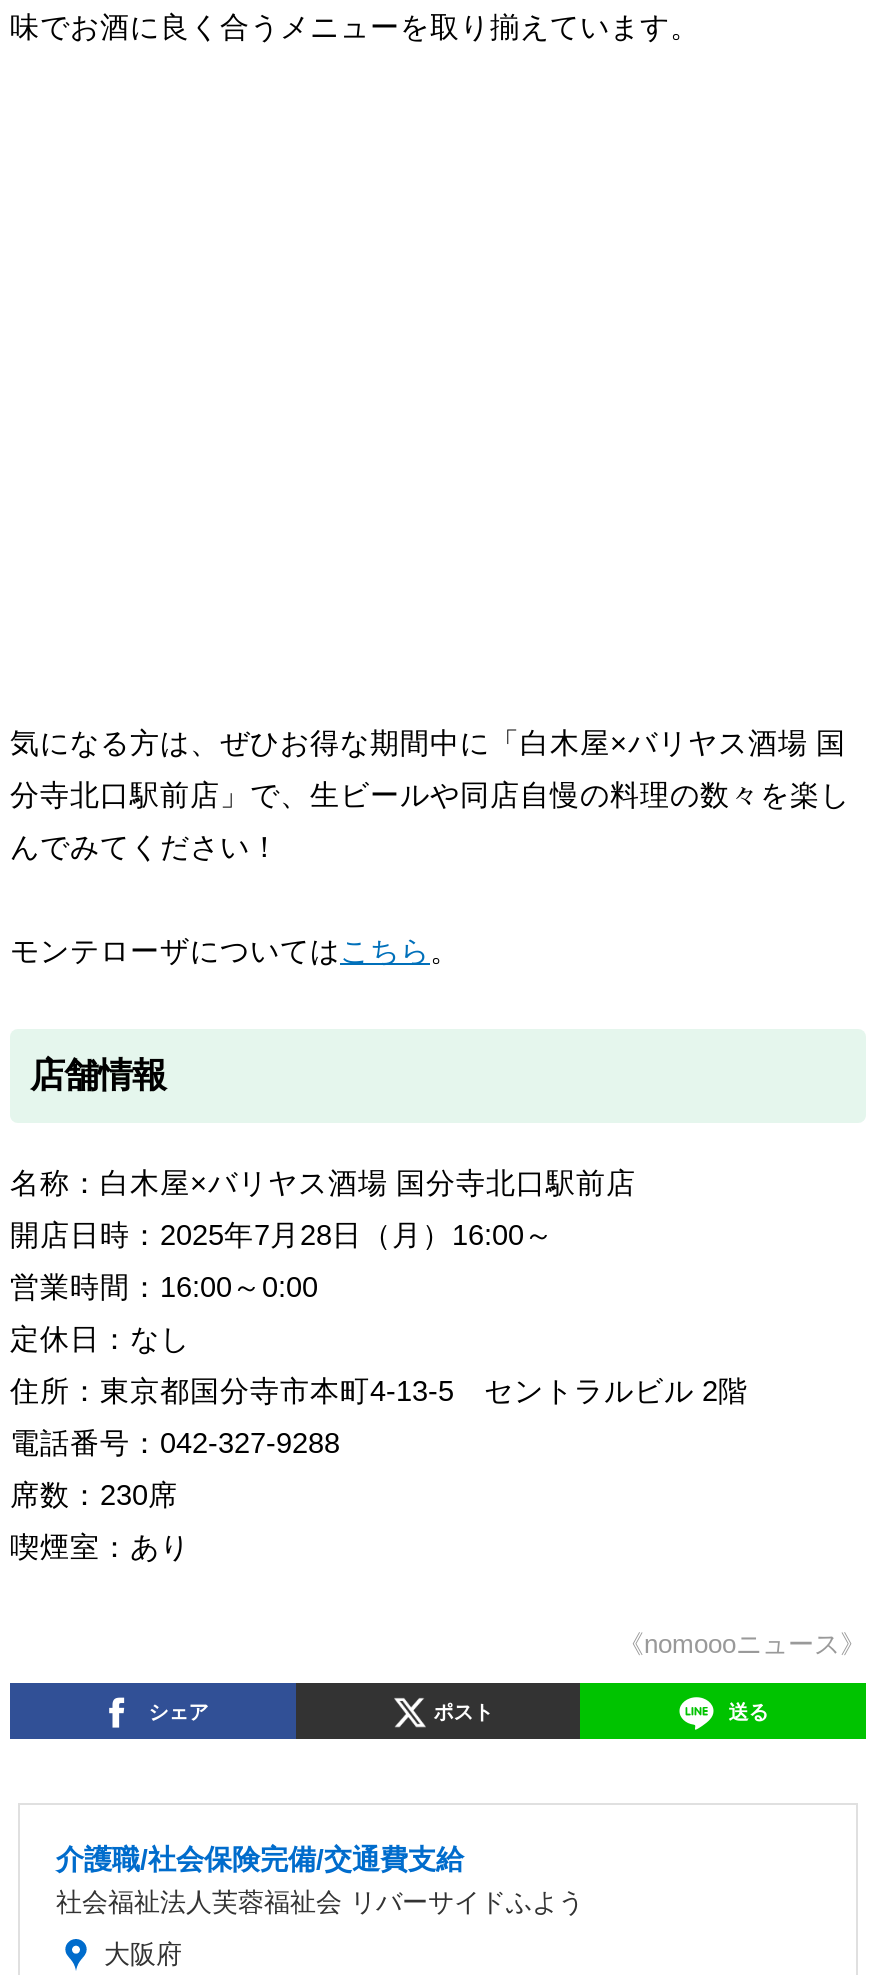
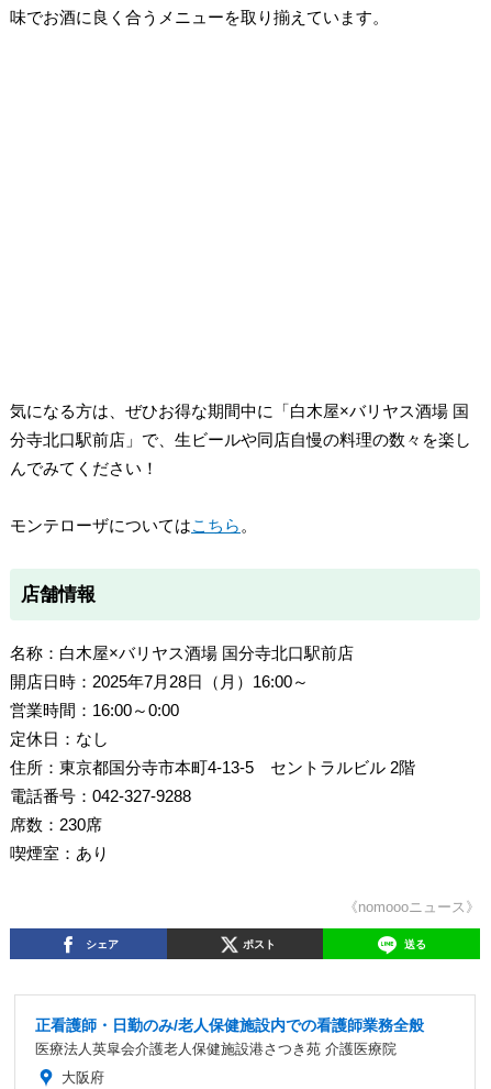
[56,1842,584,1916] 介護職/社会保険完備/交通費支給 | 社会福祉法人芙蓉福祉会 リバーサイドふよう -> [35,1016,424,1057] 正看護師・日勤のみ/老人保健施設内での看護師業務全般 | 医療法人英皐会介護老人保健施設港さつき苑 介護医療院

